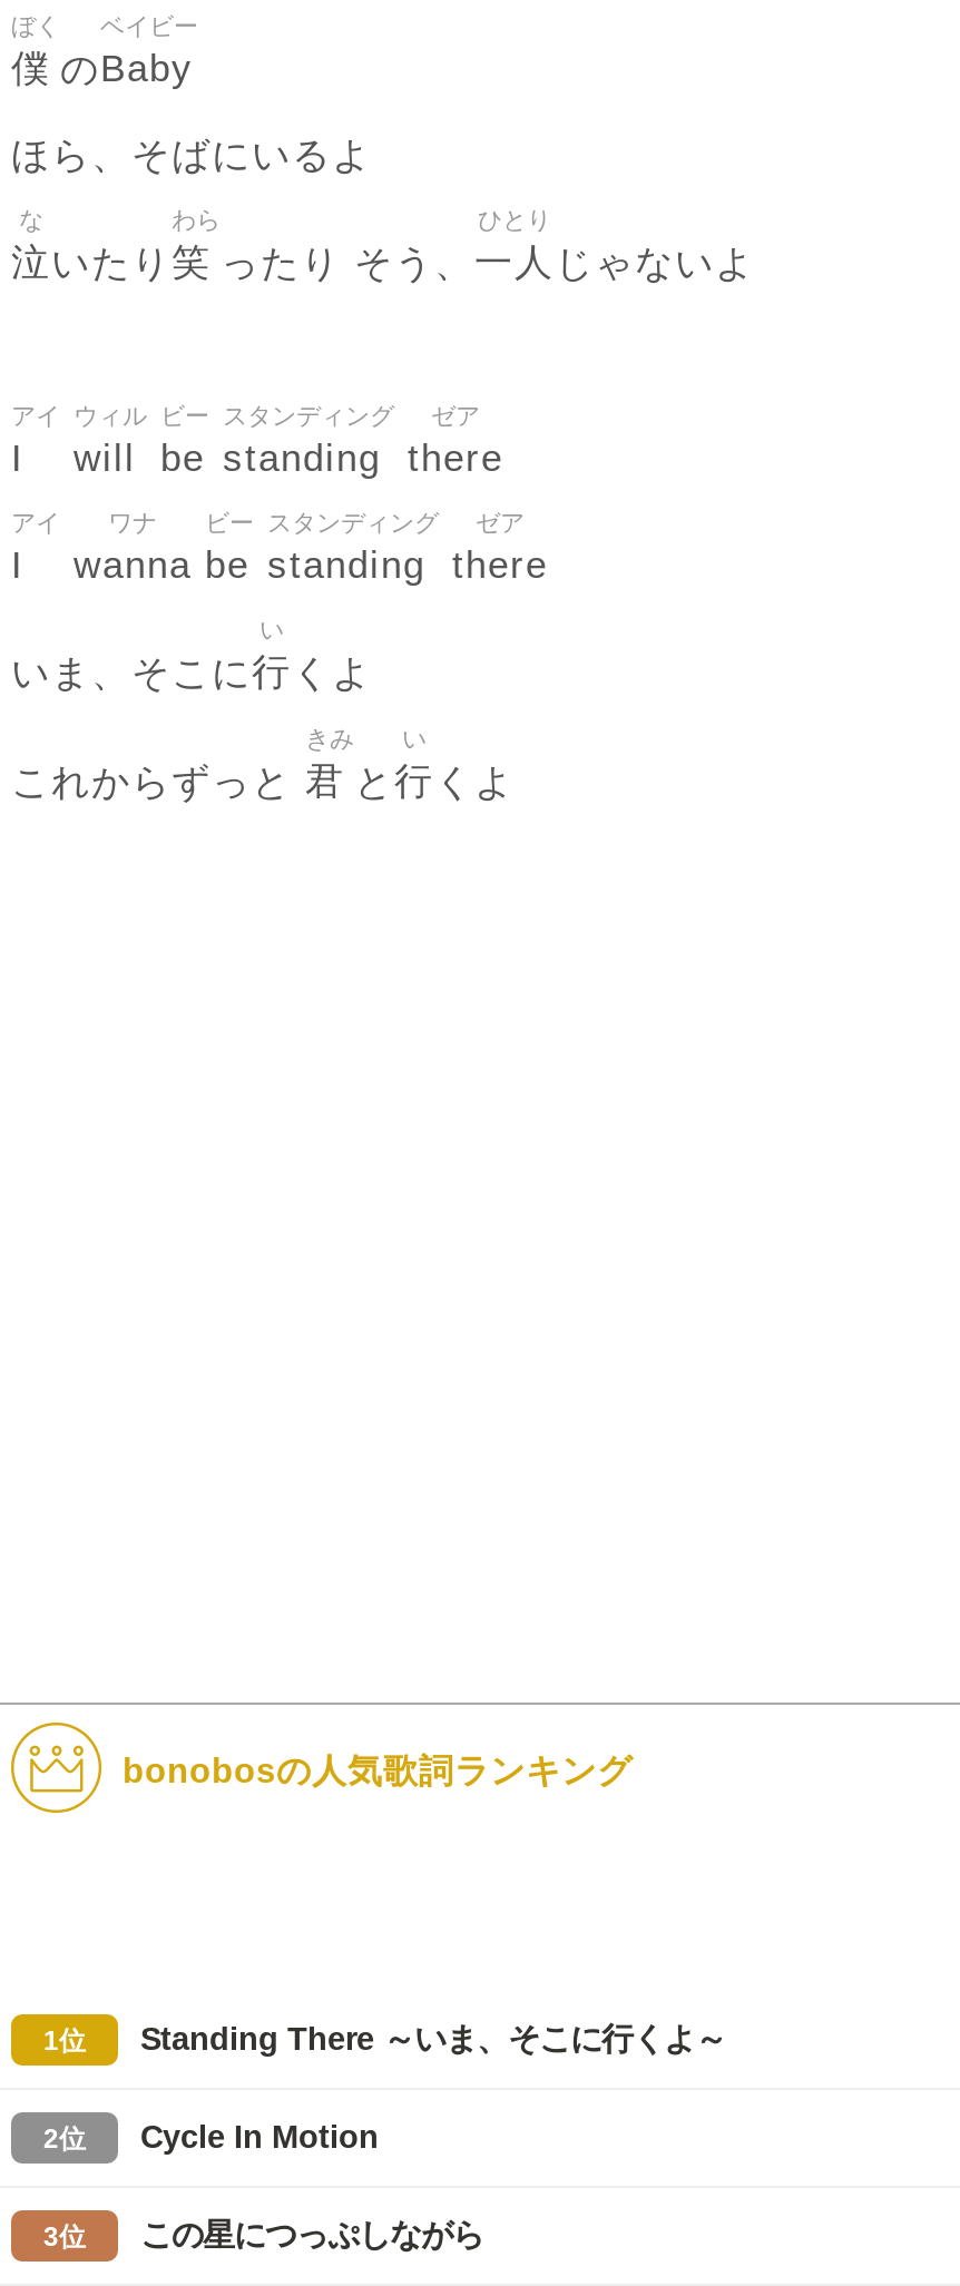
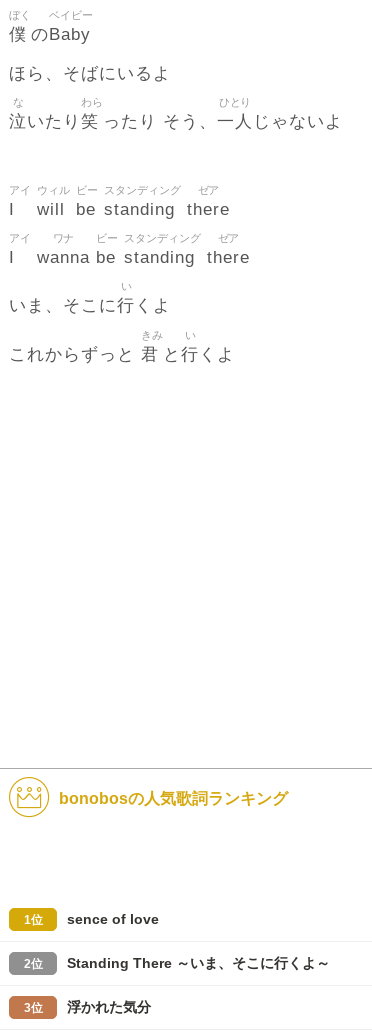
none -> [67,911,159,927] sence of love
moved [140,2021,726,2057] -> [67,955,330,971]: Standing There ～いま、そこに行くよ～
[140,2119,379,2155] Cycle In Motion -> none
[140,2217,483,2253] この星につっぷしながら -> [67,999,151,1015] 浮かれた気分

